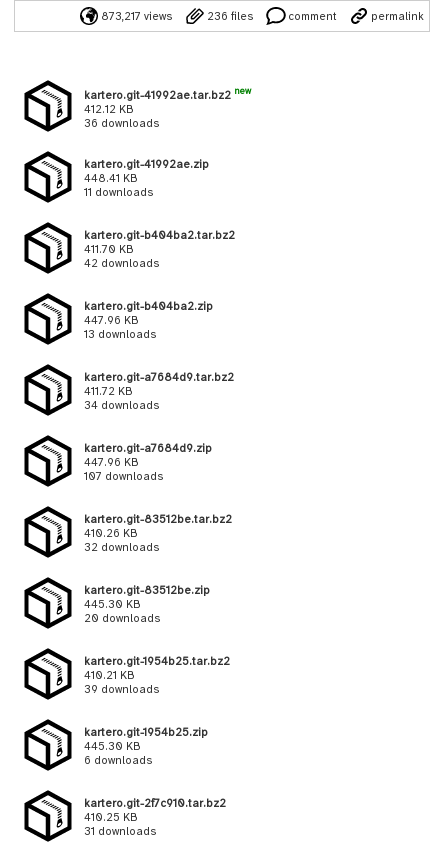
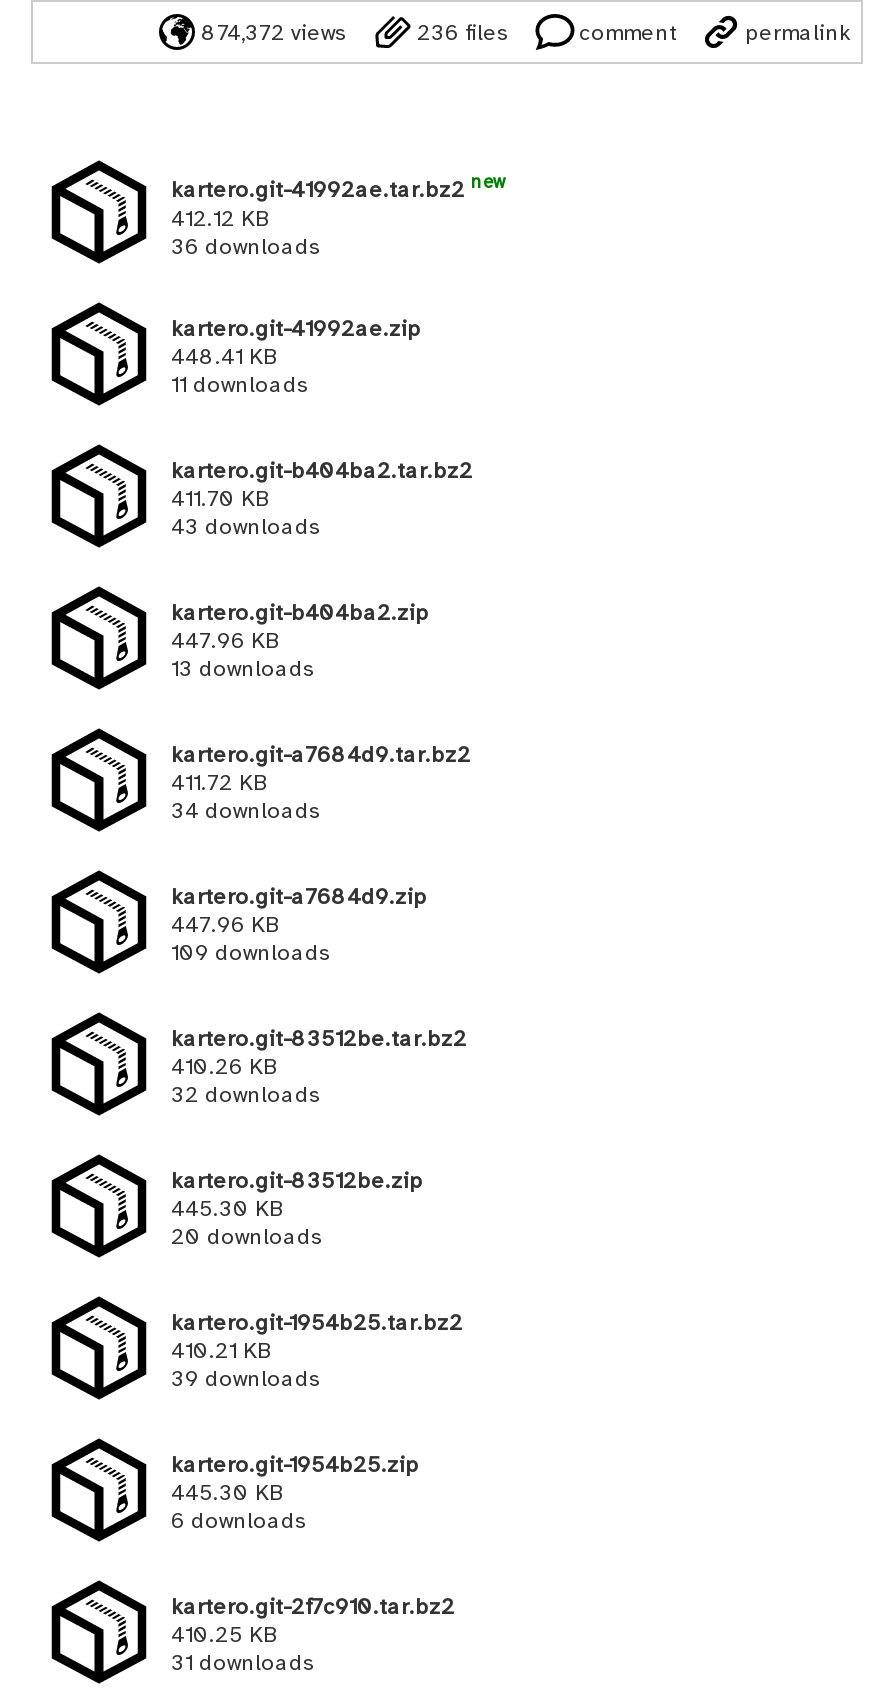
[101,9,173,23] 873,217 views -> [201,18,349,46] 874,372 views
[84,256,160,270] 42 downloads -> [171,512,323,540] 43 downloads
[84,469,164,483] 107 downloads -> [171,938,333,966] 109 downloads

